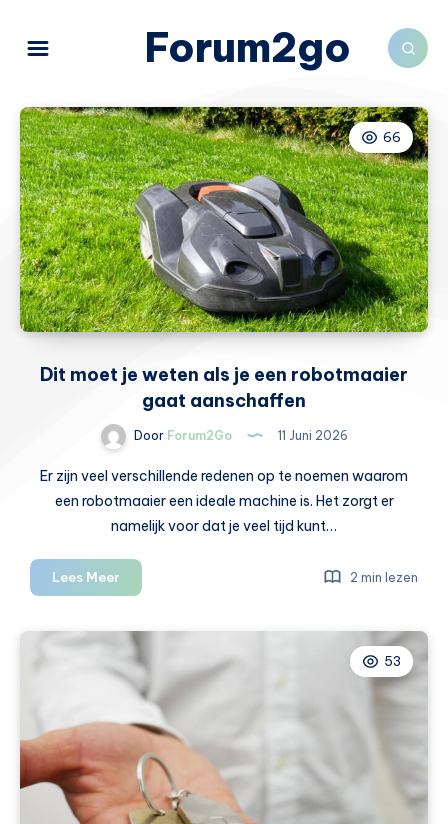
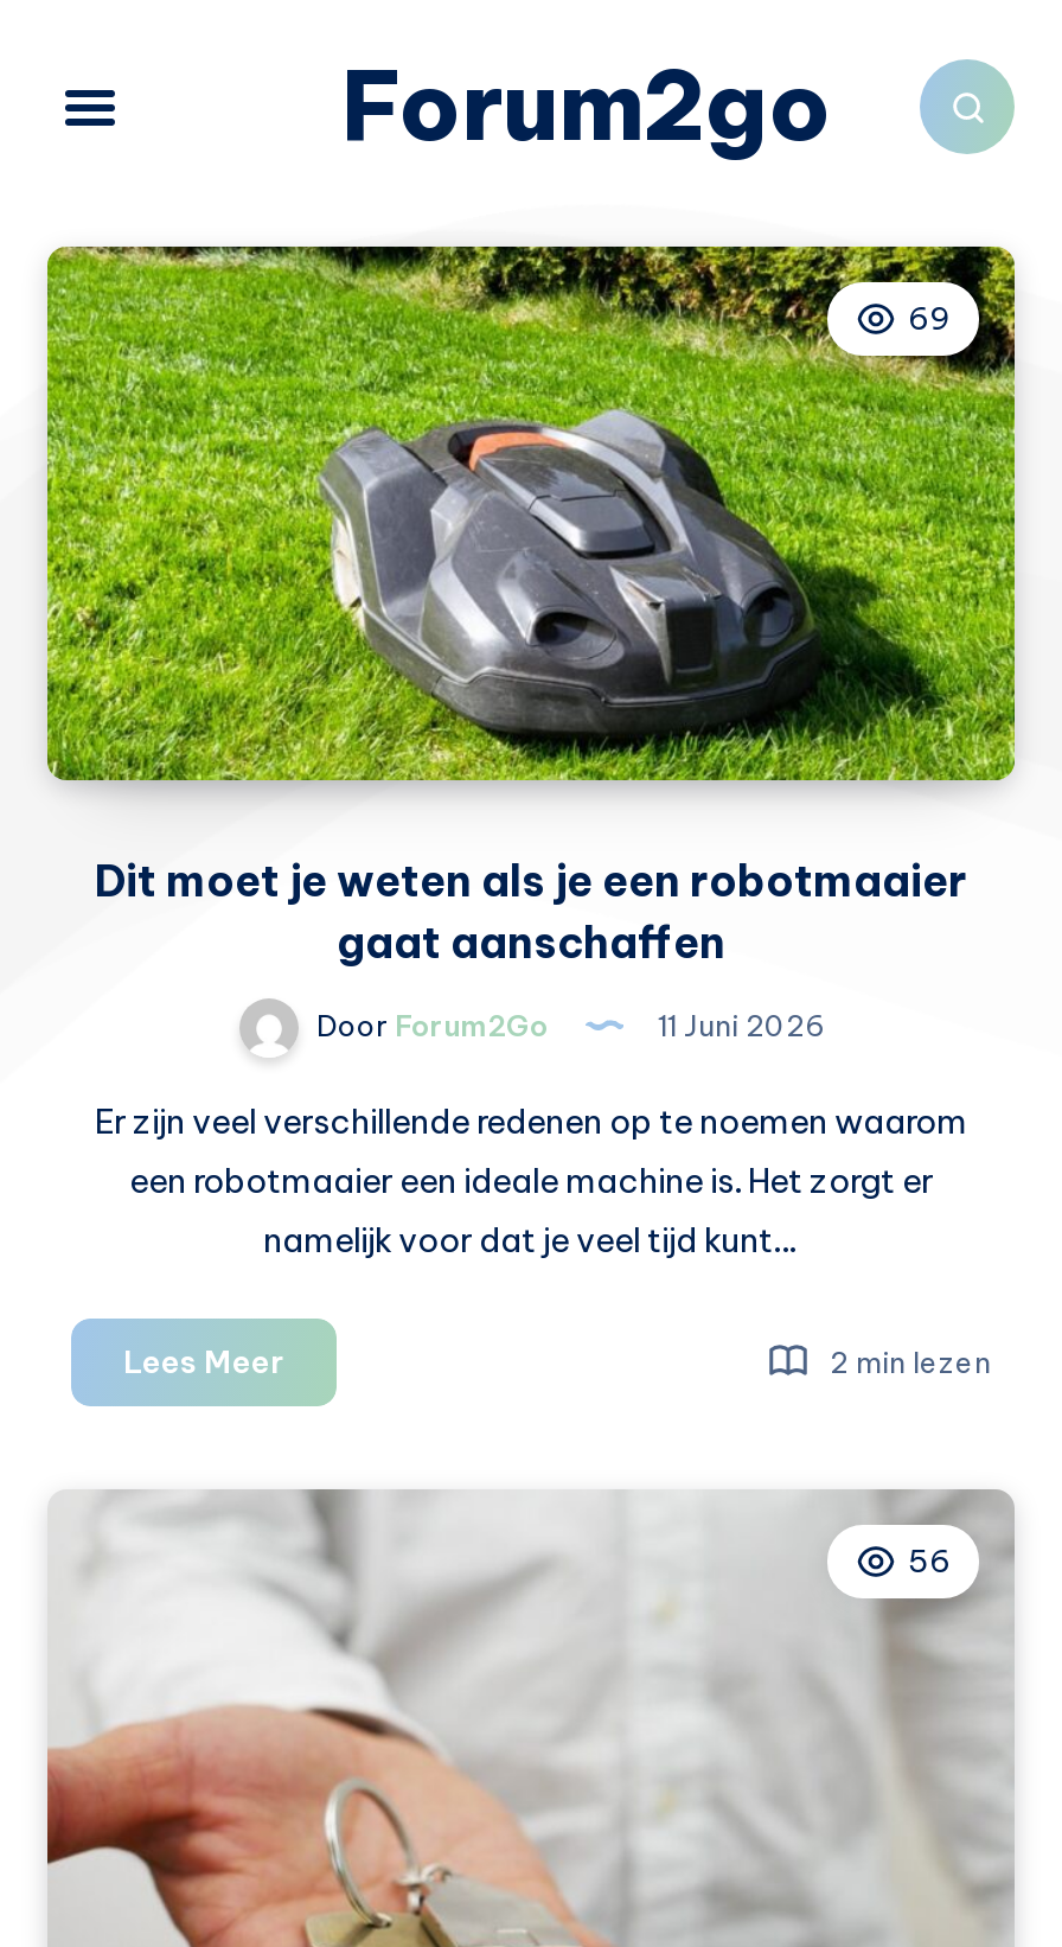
[380,129,401,145] 66 -> [901,299,951,337] 69
[381,653,401,669] 53 -> [901,1541,951,1579] 56

